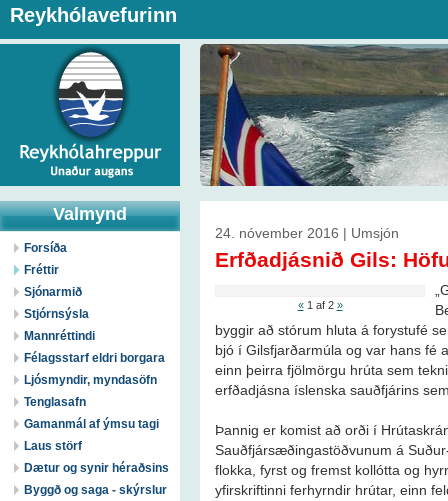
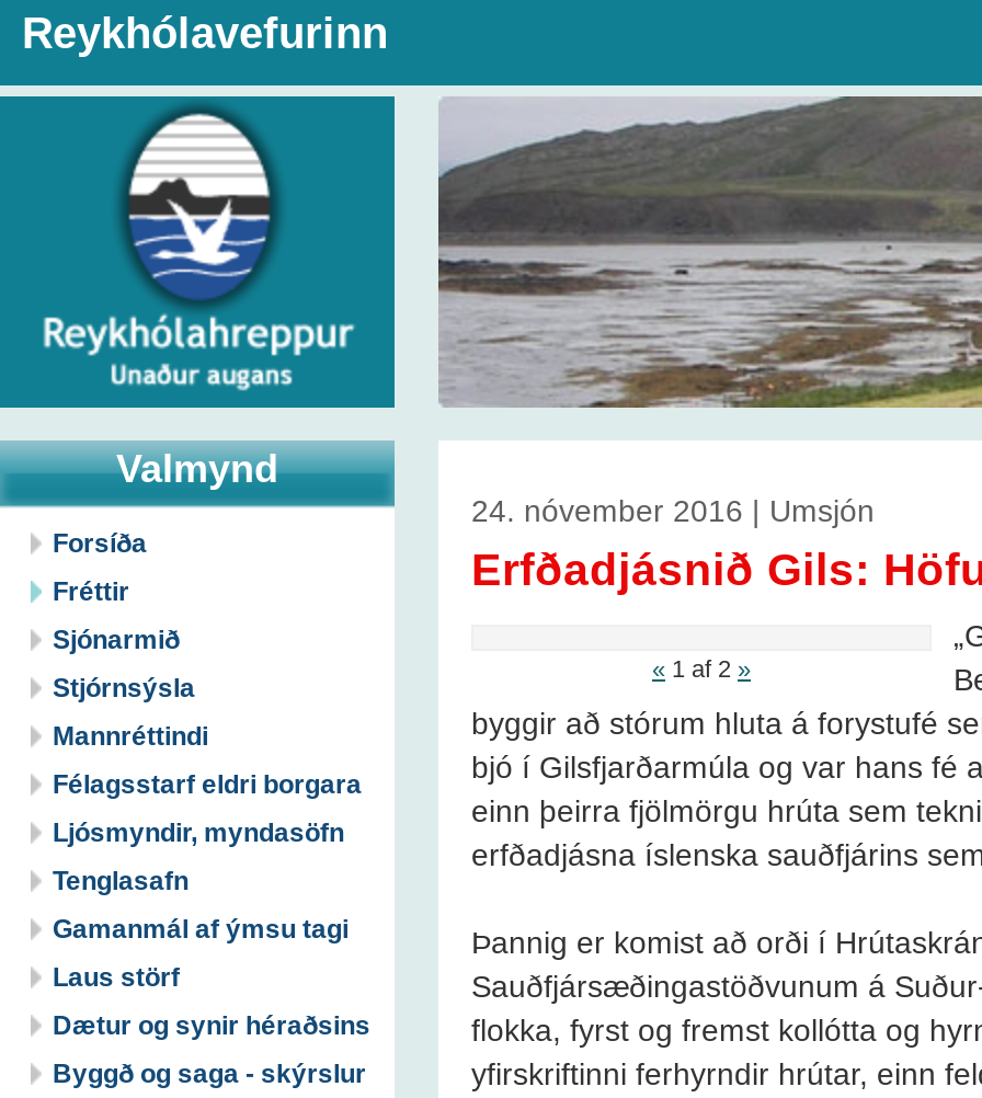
[200,43,445,187] [image] -> [438,96,975,410] [image]

